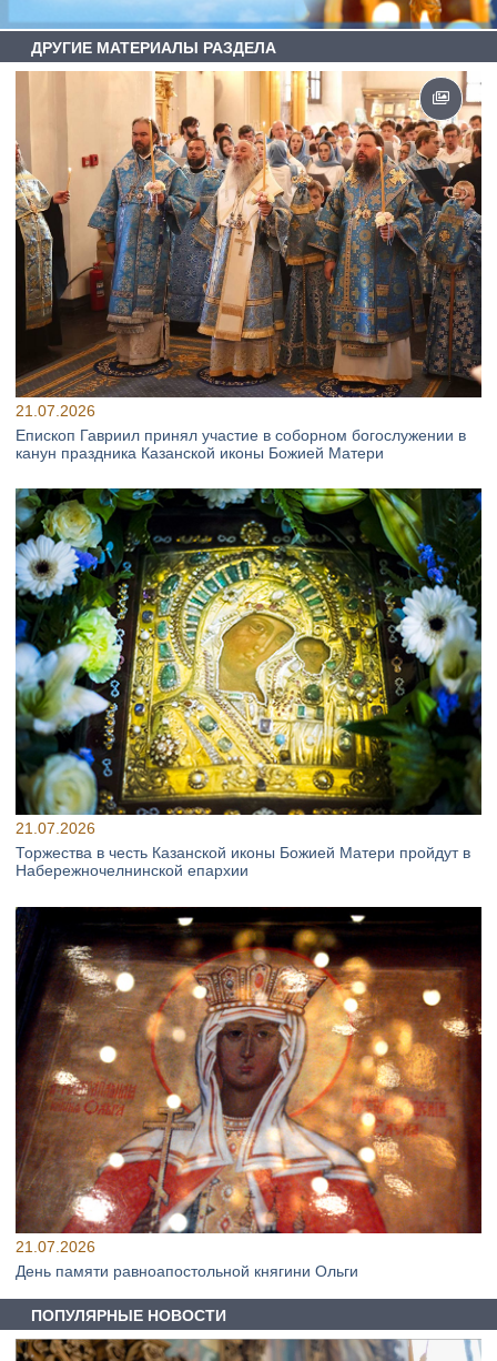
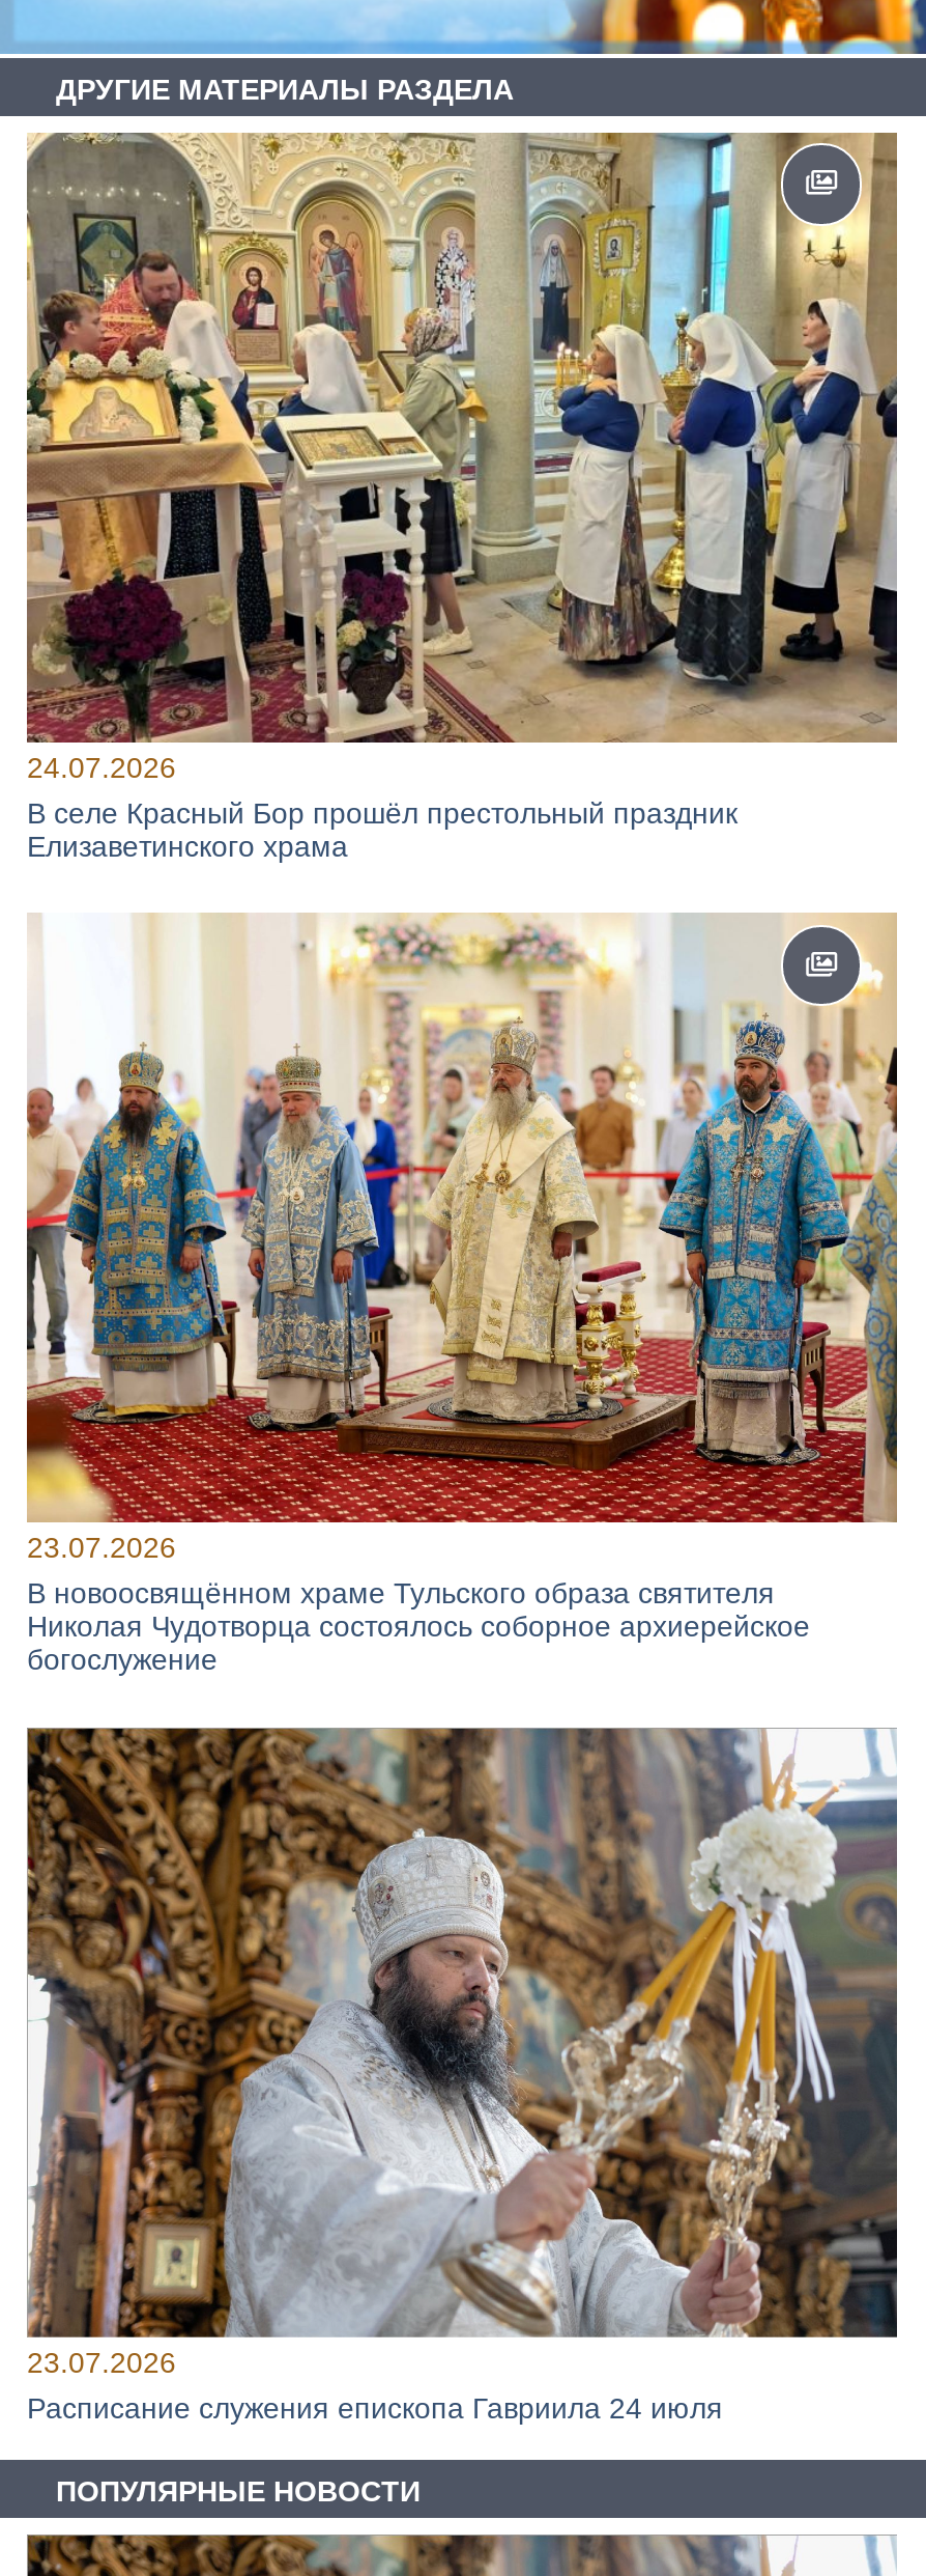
[14,71,483,461] [image] | 21.07.2026 | Епископ Гавриил принял участие в соборном богослужении в | канун праздника Казанской иконы Божией Матери -> [25,131,899,862] [image] | 24.07.2026 | В селе Красный Бор прошёл престольный праздник | Елизаветинского храма
[14,487,483,879] [image] | 21.07.2026 | Торжества в честь Казанской иконы Божией Матери пройдут в | Набережночелнинской епархии -> [25,911,899,1676] [image] | 23.07.2026 | В новоосвящённом храме Тульского образа святителя | Николая Чудотворца состоялось соборное архиерейское | богослужение
[14,906,483,1279] [image] | 21.07.2026 | День памяти равноапостольной княгини Ольги -> [25,1726,899,2424] [image] | 23.07.2026 | Расписание служения епископа Гавриила 24 июля

